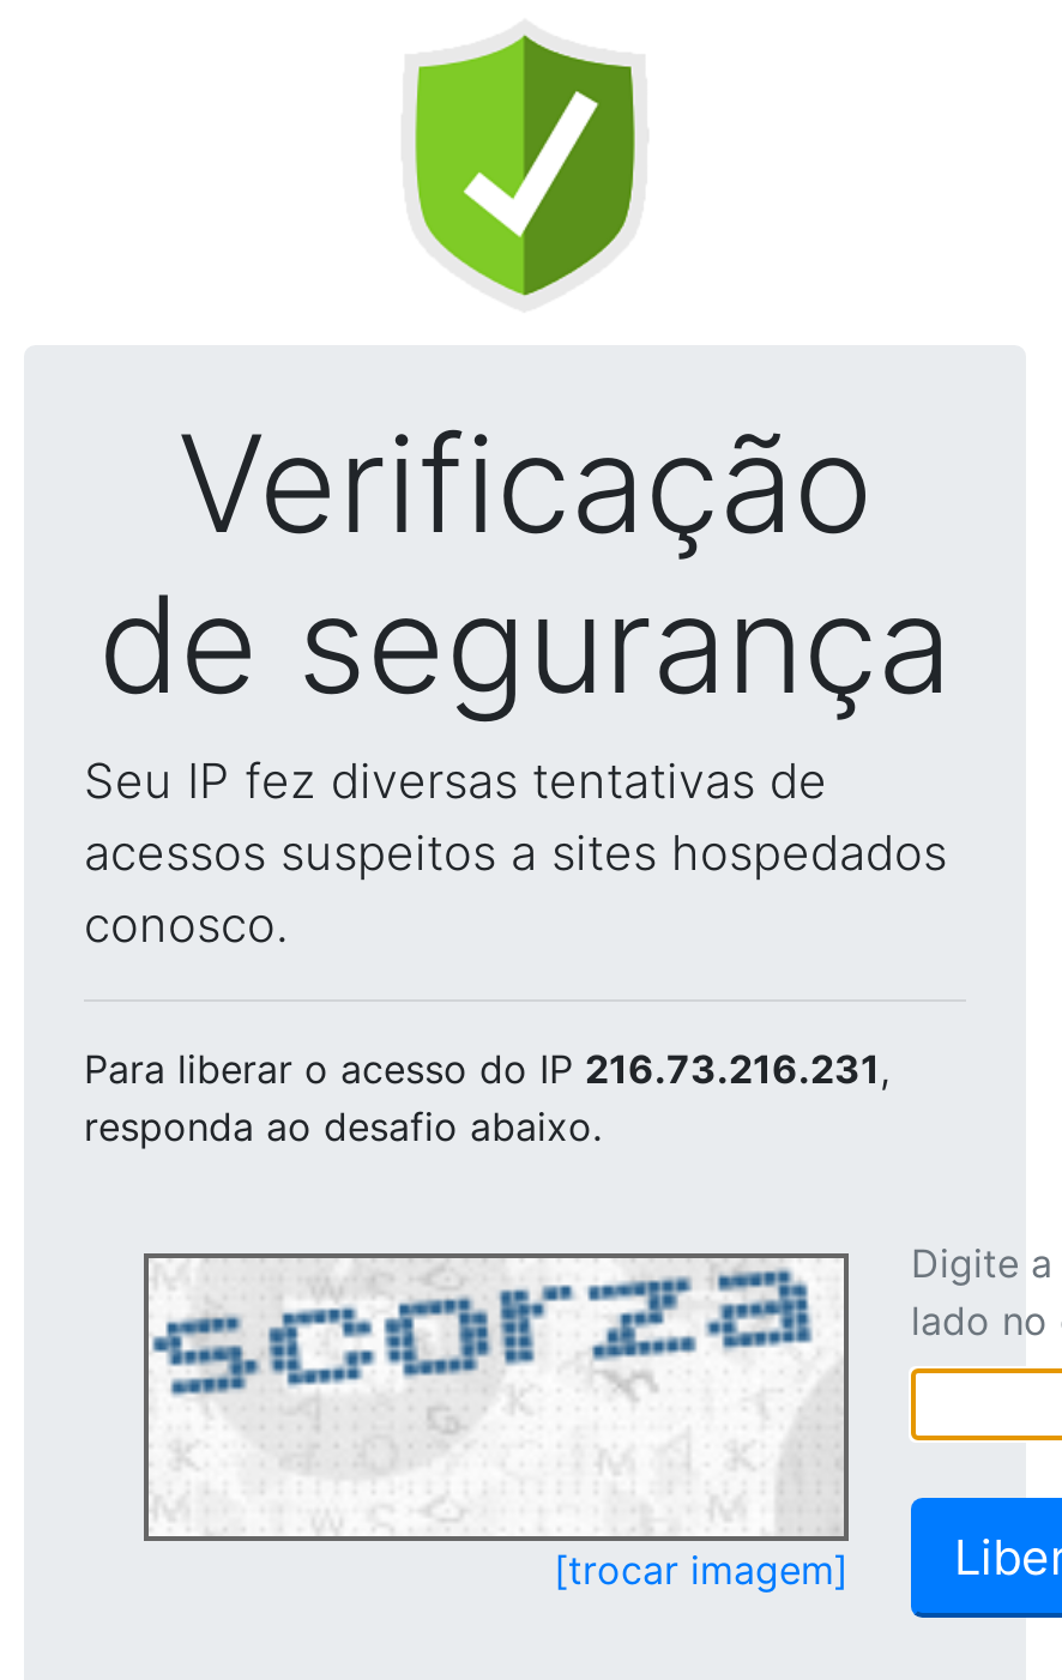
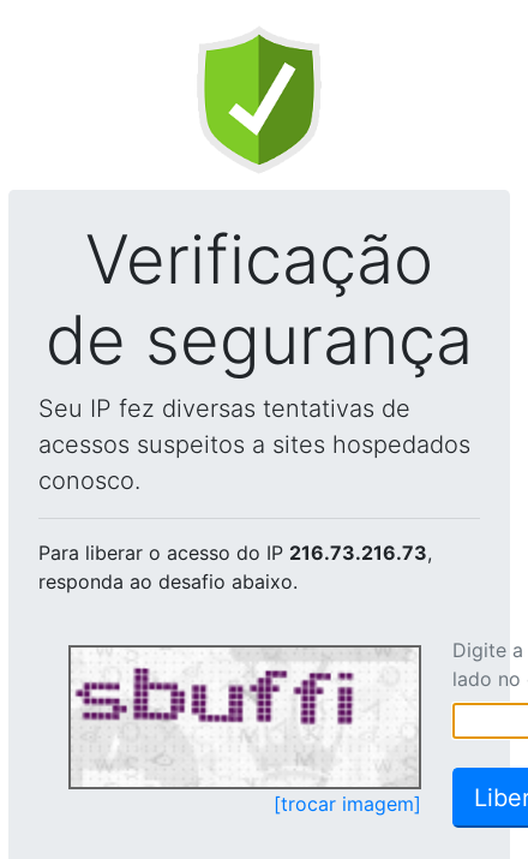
[84,1045,889,1093] Para liberar o acesso do IP 216.73.216.231, -> [38,541,432,565] Para liberar o acesso do IP 216.73.216.73,
[153,1263,825,1436] [image] -> [72,650,407,739] [image]

